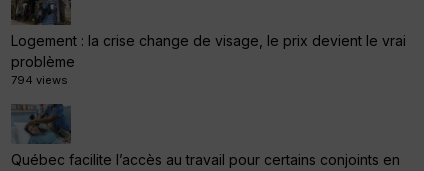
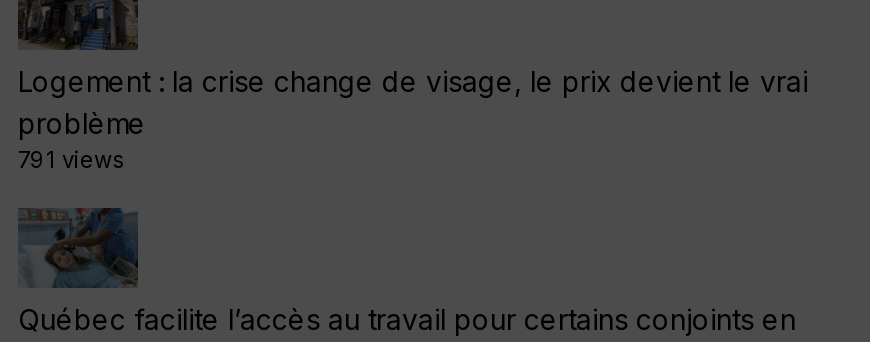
[11,73,68,87] 794 views -> [18,146,126,174] 791 views

